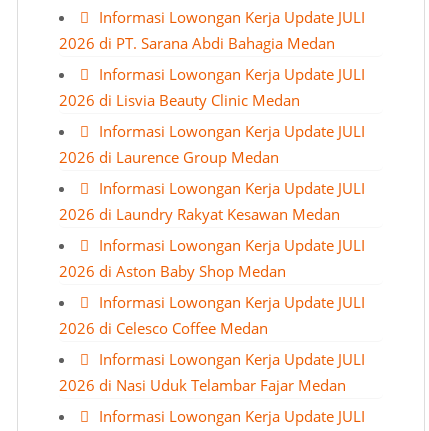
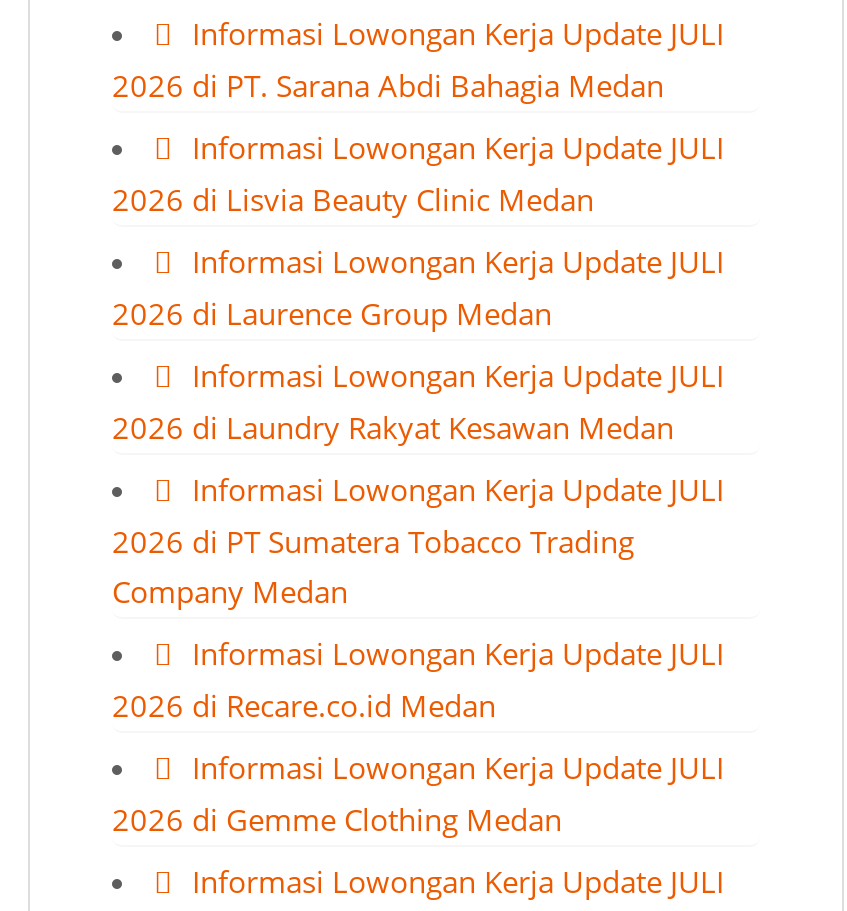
[59,261,286,281] 2026 di Aston Baby Shop Medan -> [112,521,634,611] 2026 di PT Sumatera Tobacco Trading | Company Medan
[59,318,268,338] 2026 di Celesco Coffee Medan -> [112,685,496,725] 2026 di Recare.co.id Medan
[59,375,346,395] 2026 di Nasi Uduk Telambar Fajar Medan -> [112,799,562,839] 2026 di Gemme Clothing Medan

